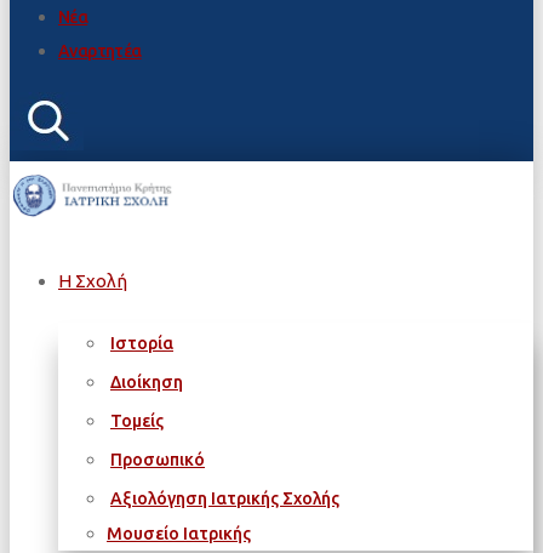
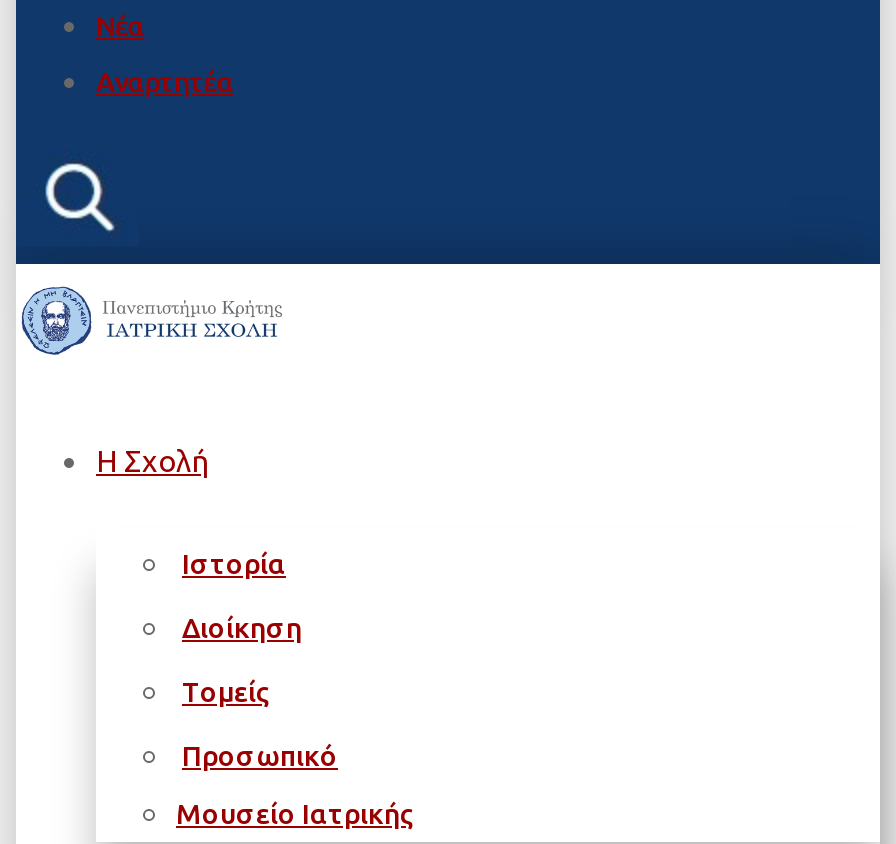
[110,489,339,508] Αξιολόγηση Ιατρικής Σχολής -> none

